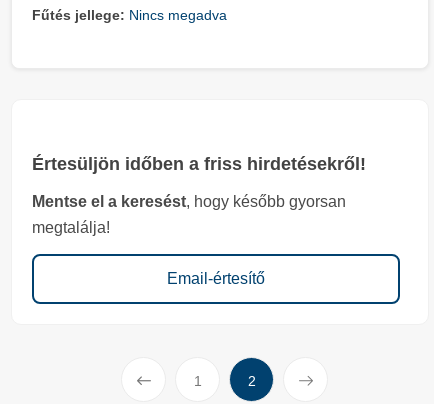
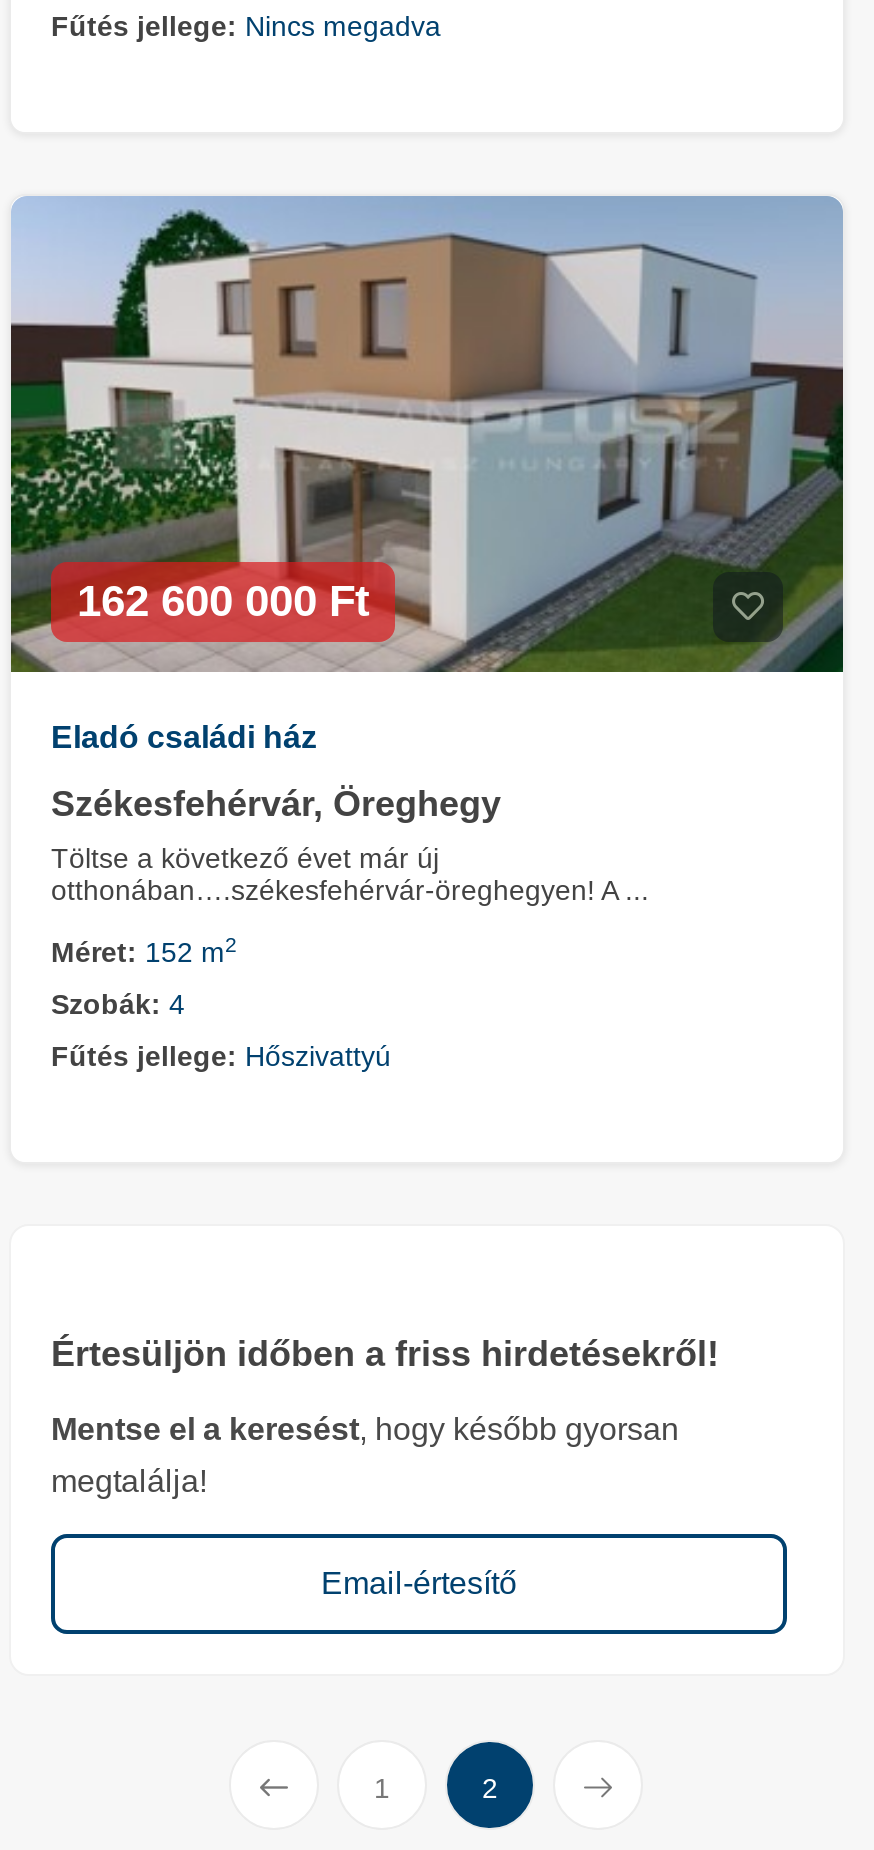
none -> [9,194,845,1072] [image] | 162 600 000 Ft | Eladó családi ház | Székesfehérvár, Öreghegy | Töltse a következő évet már új | otthonában….székesfehérvár-öreghegyen! A ... | Méret: 152 m2 | Szobák: 4 | Fűtés jellege: Hőszivattyú

